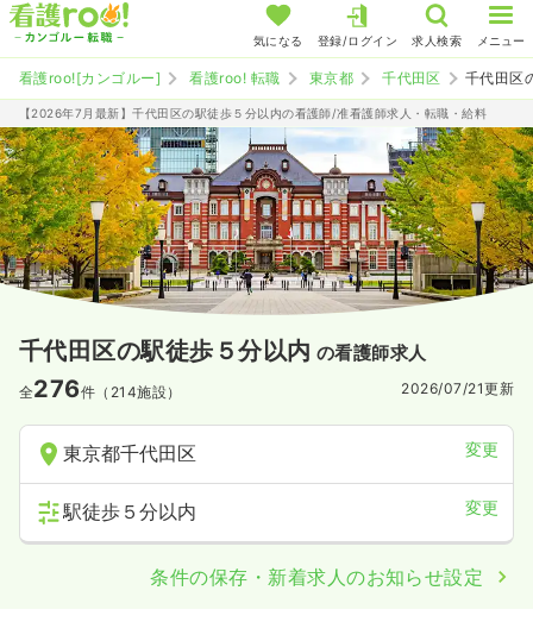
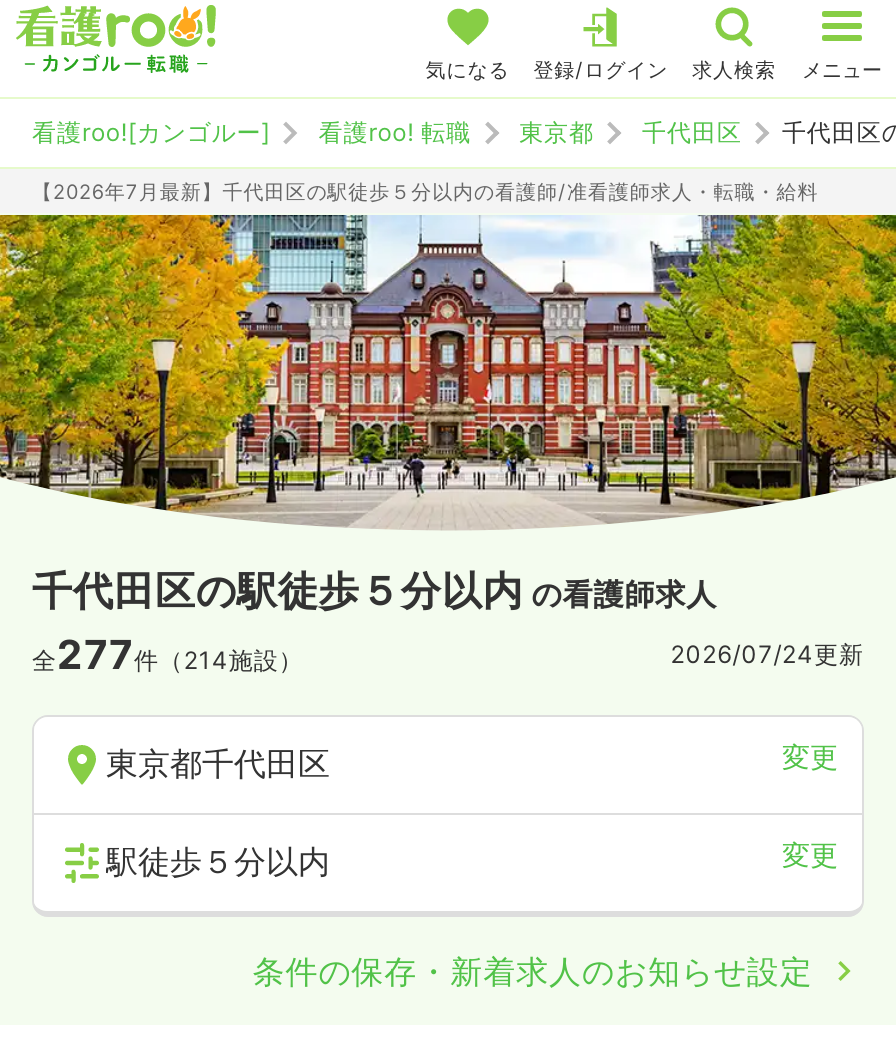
[19,374,182,403] 全276件（214施設） -> [32,630,304,678] 全277件（214施設）
[401,379,514,397] 2026/07/21更新 -> [670,638,864,668] 2026/07/24更新

